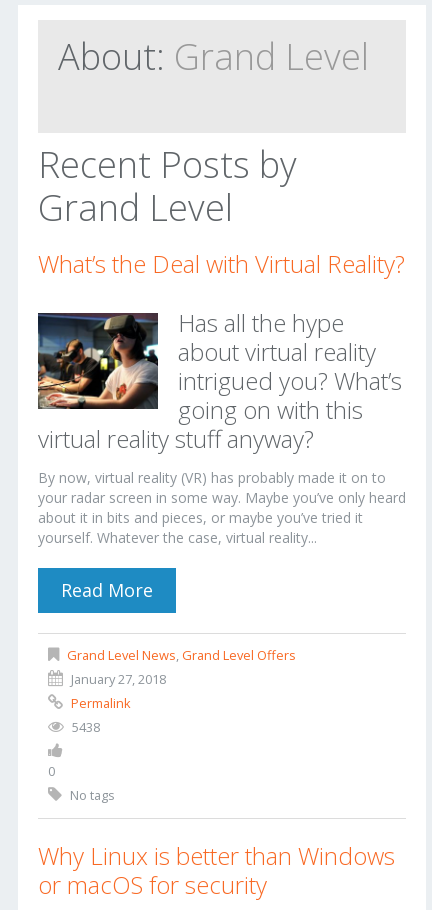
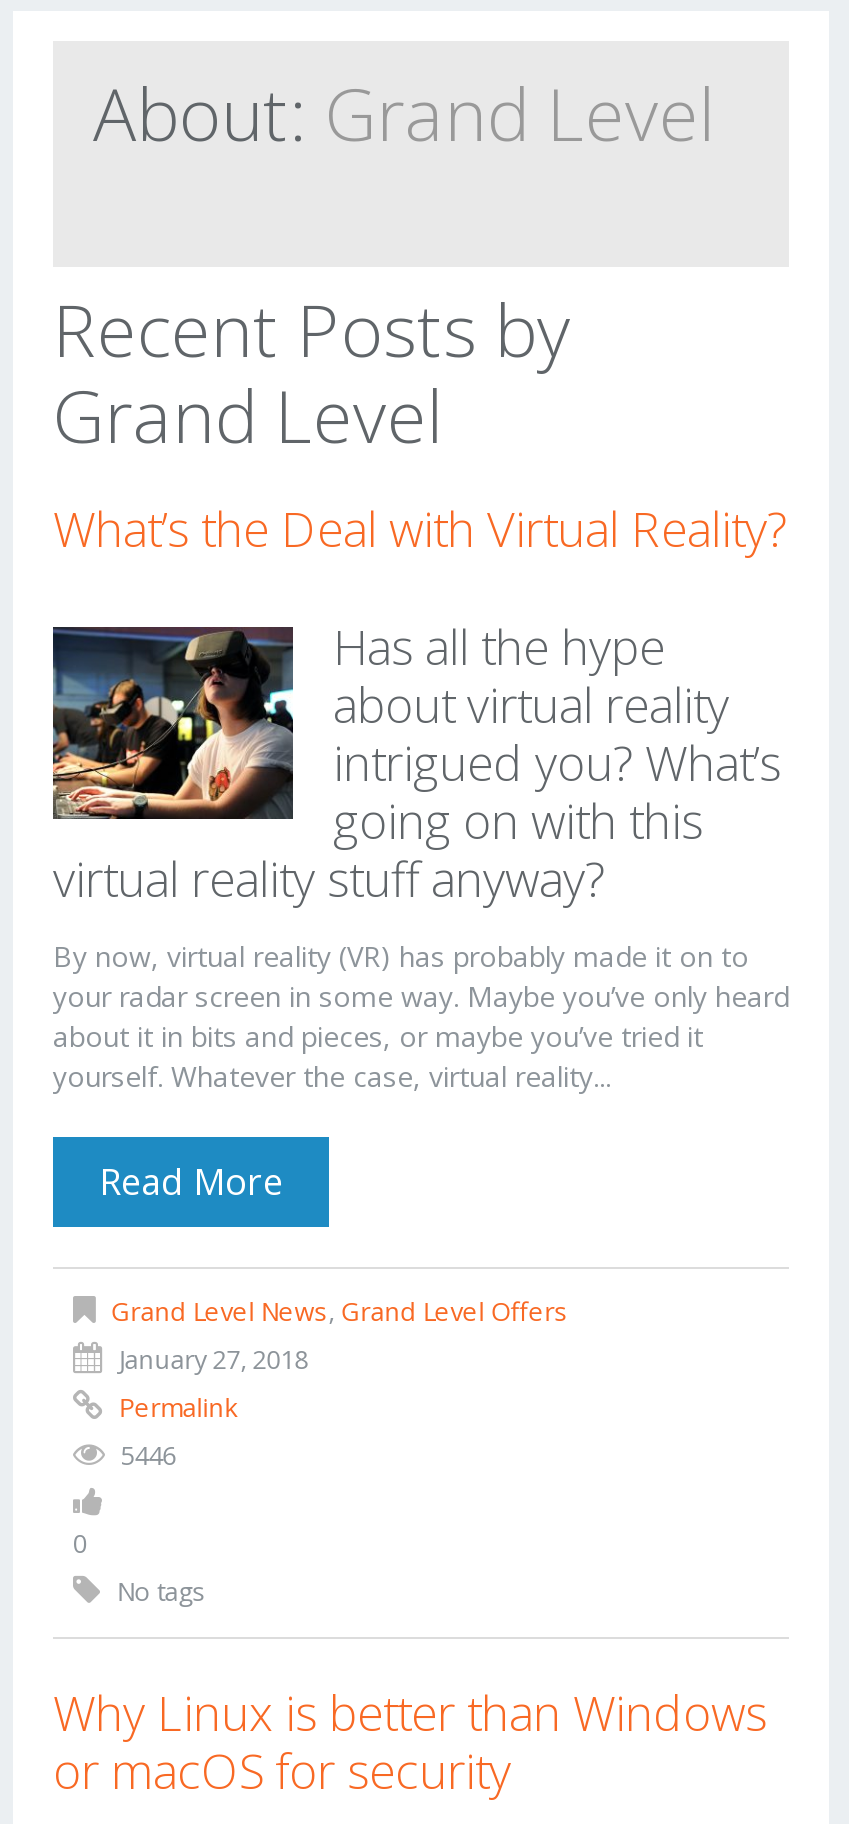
[69,718,100,736] 5438 -> [115,1436,177,1472] 5446

